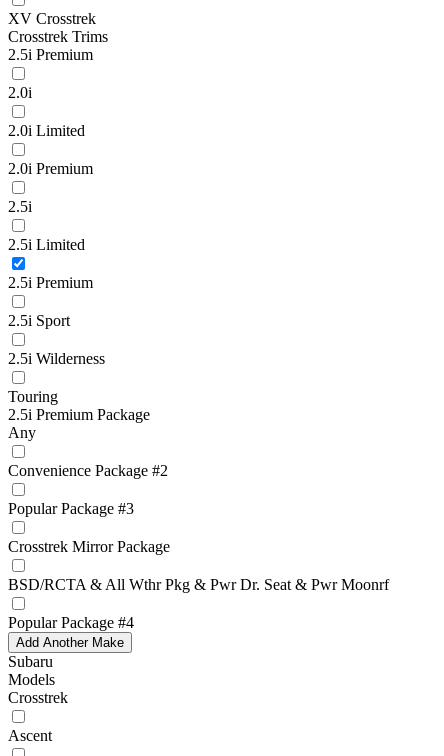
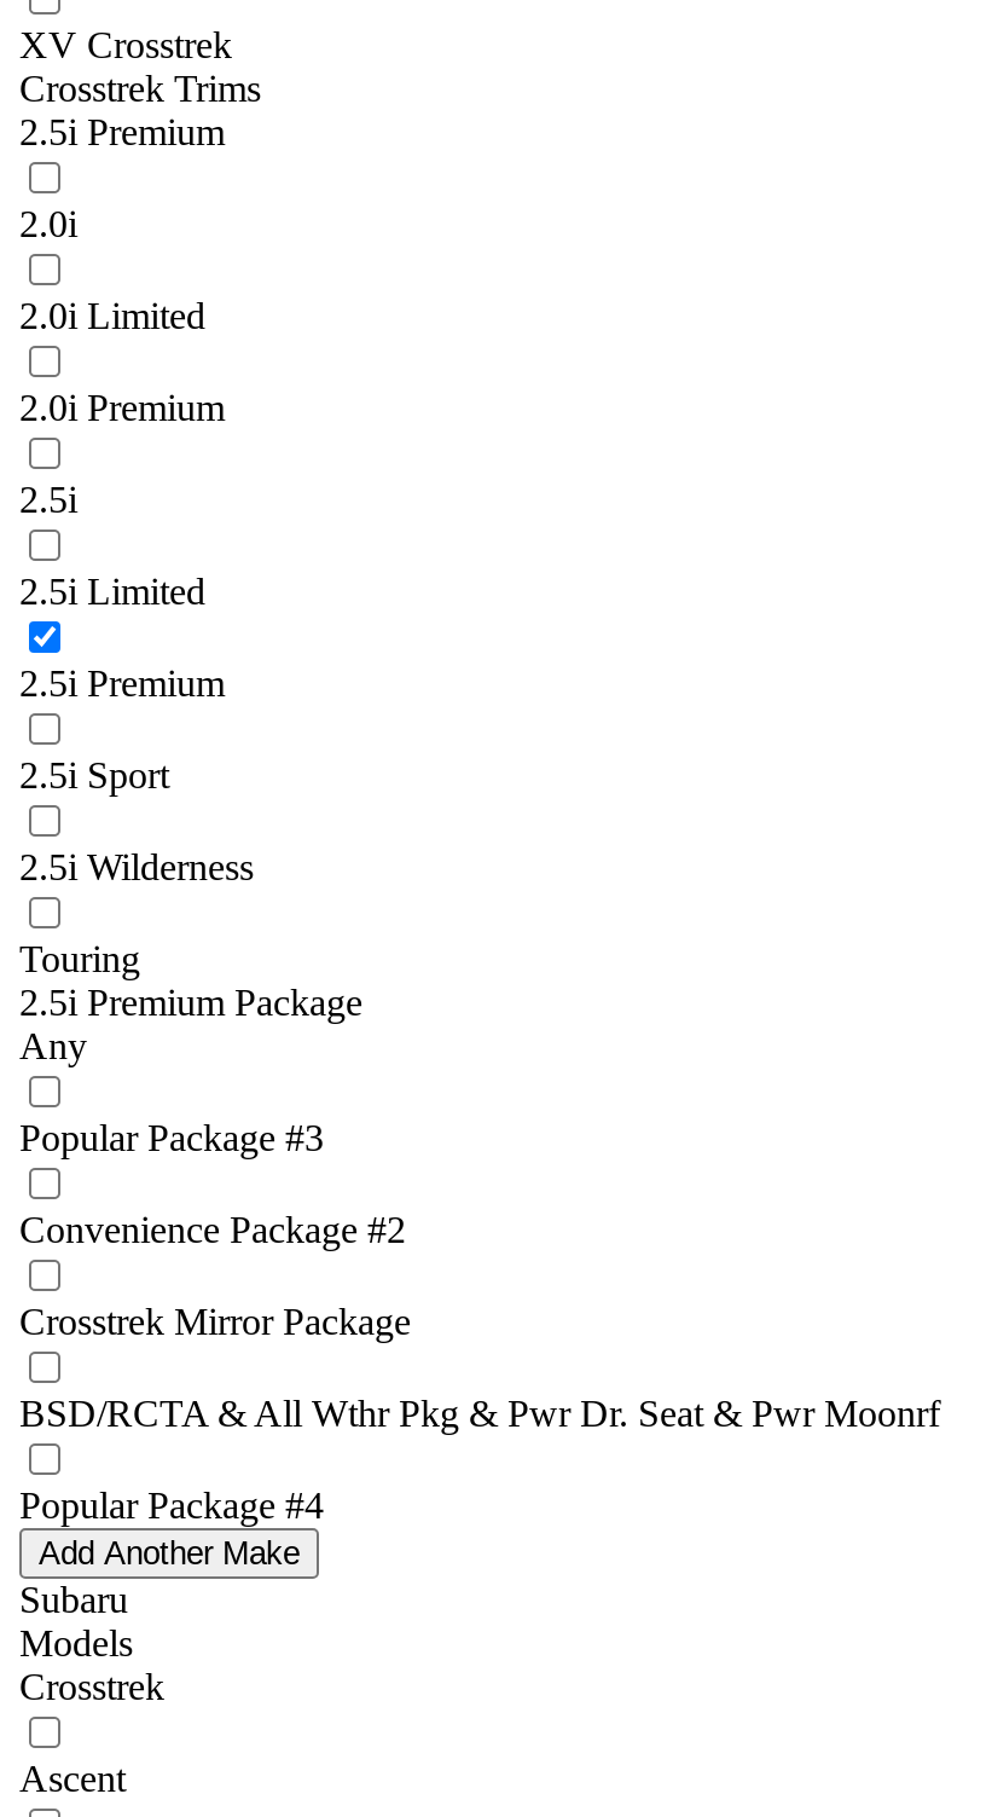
moved [8,462,168,479] -> [19,1210,406,1251]: Convenience Package #2
moved [8,500,134,517] -> [19,1118,324,1159]: Popular Package #3

